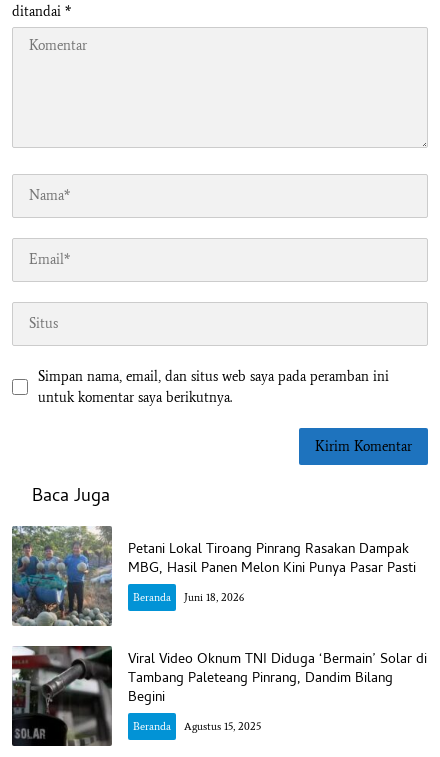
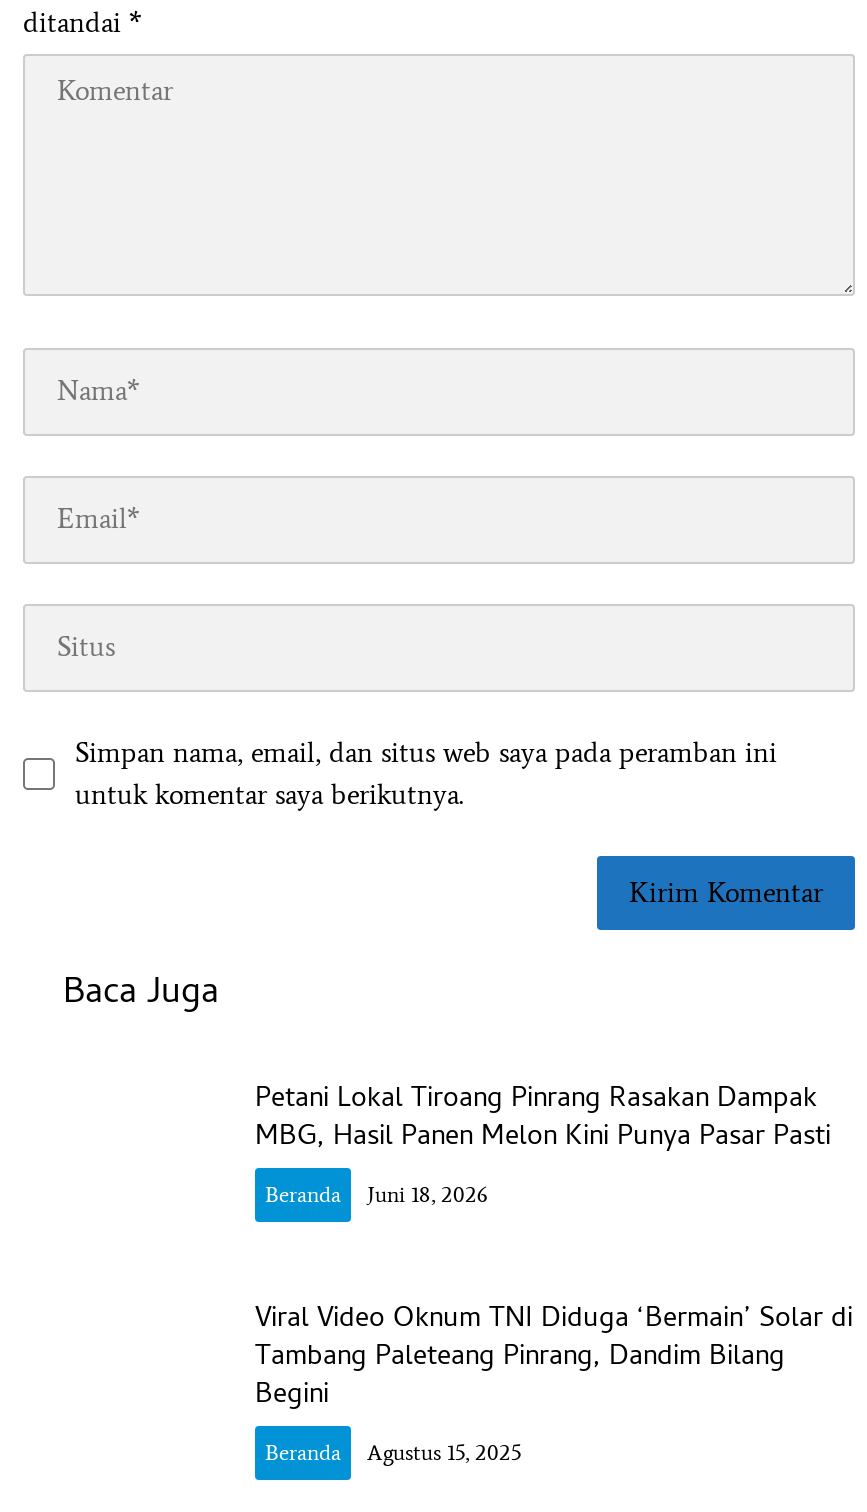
[11,525,113,627] [image] -> none
[11,645,113,747] [image] -> none

